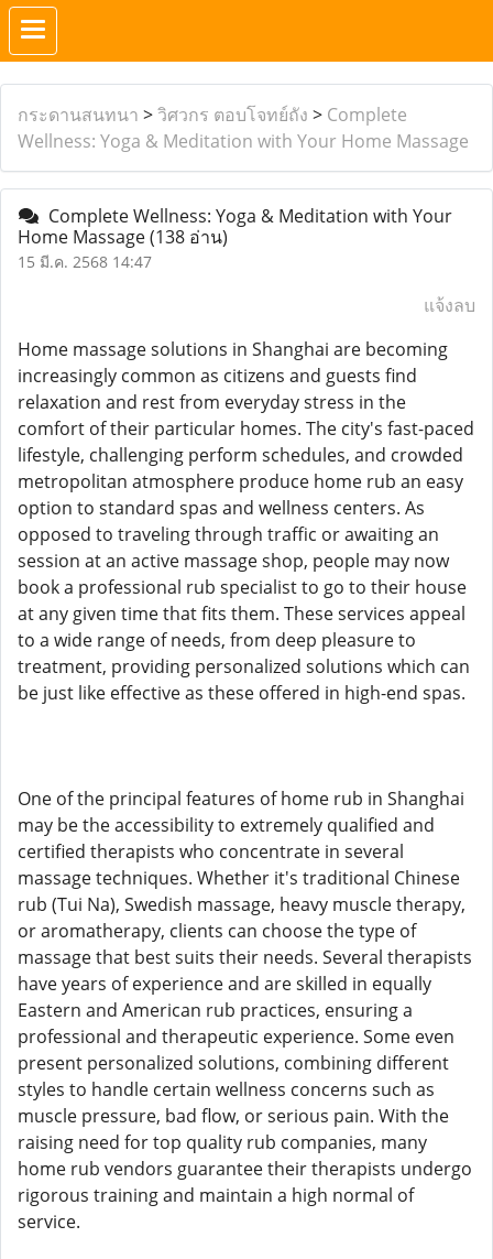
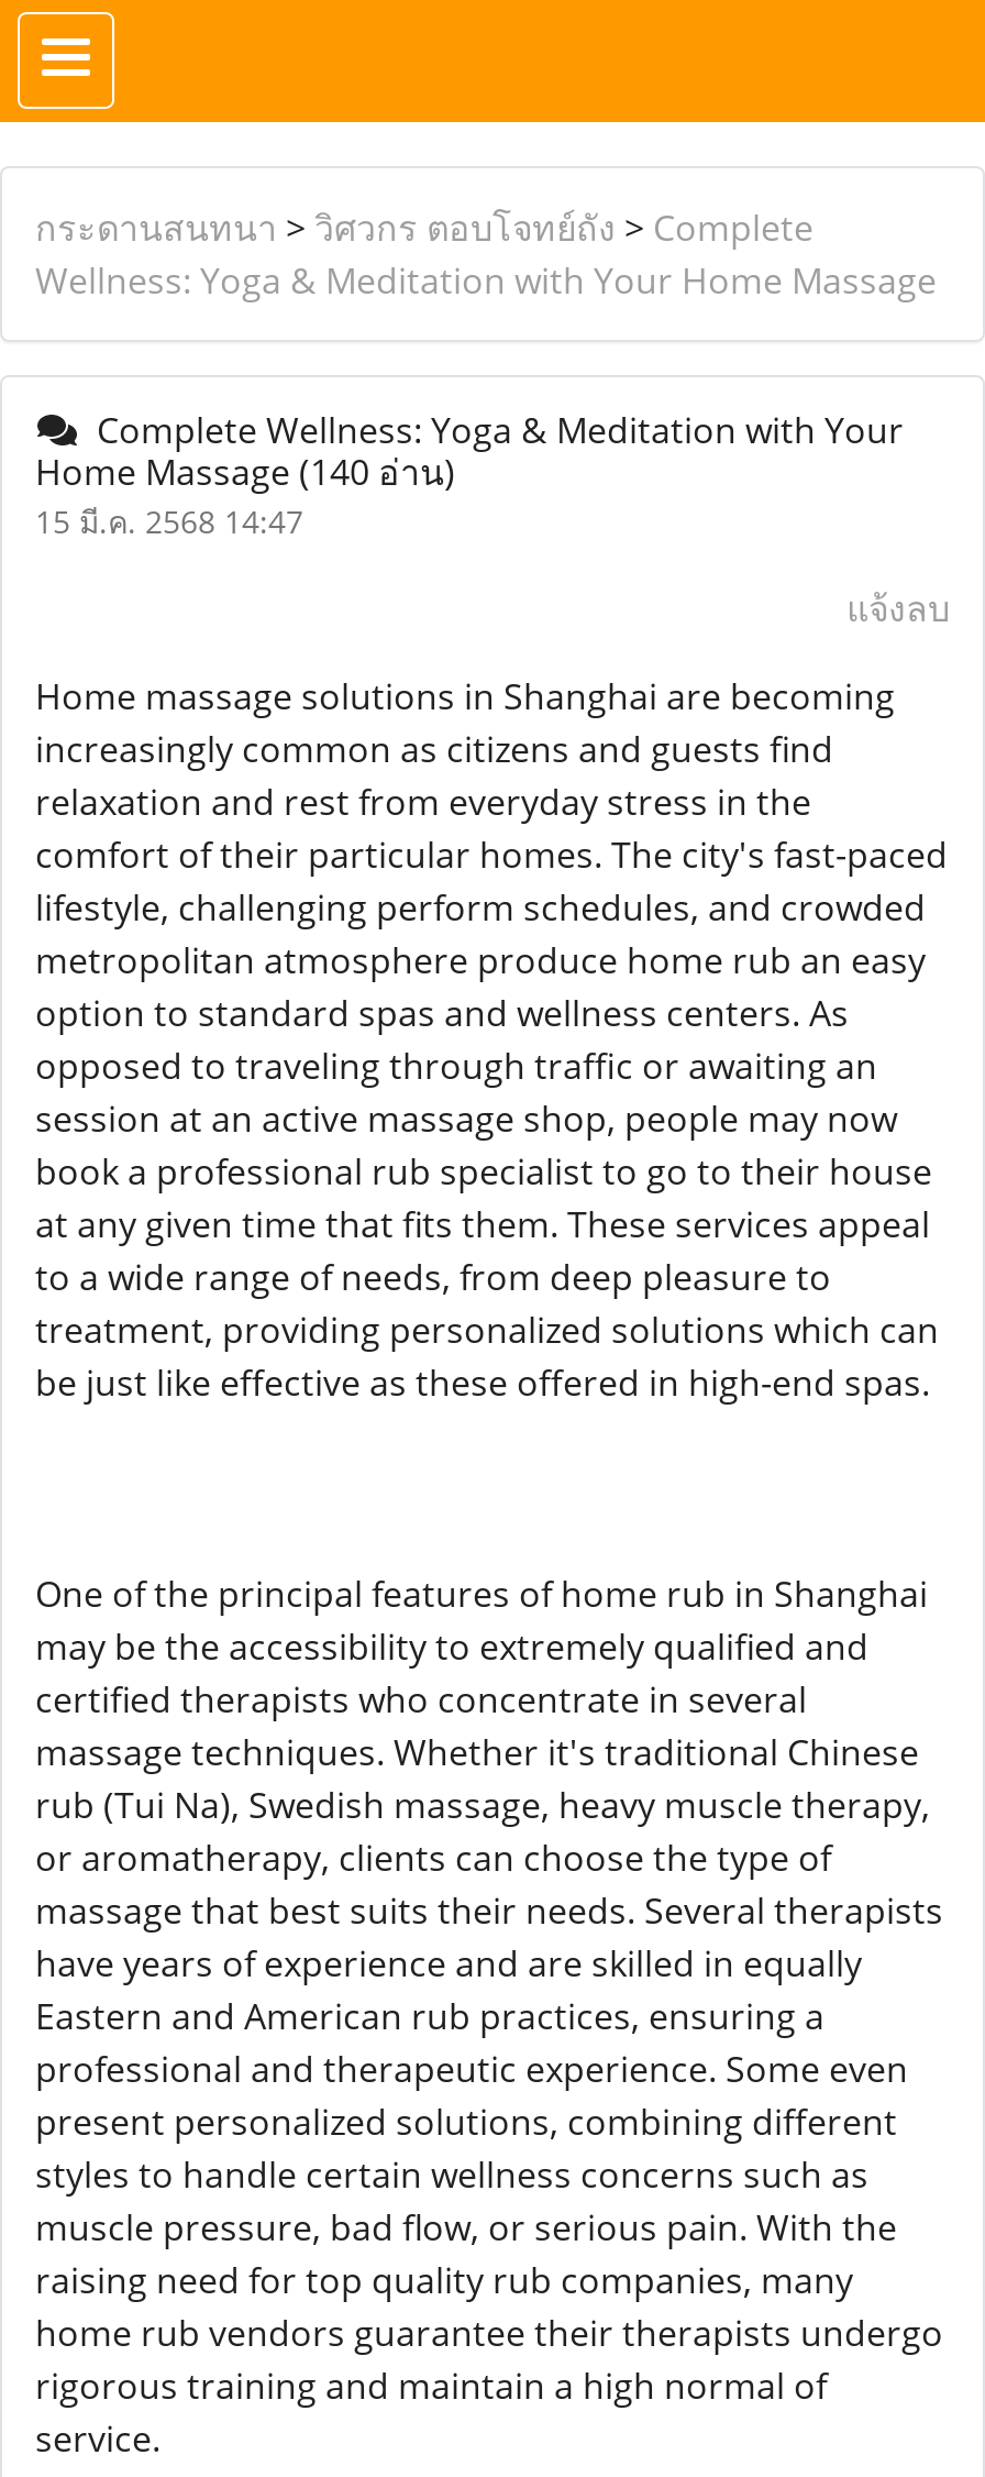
[18,225,228,249] Home Massage (138 อ่าน) -> [35,448,455,496] Home Massage (140 อ่าน)

